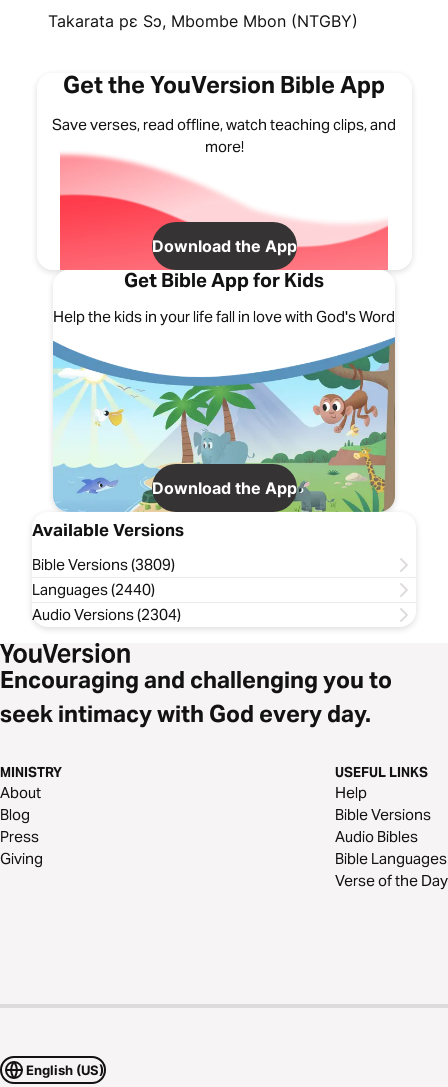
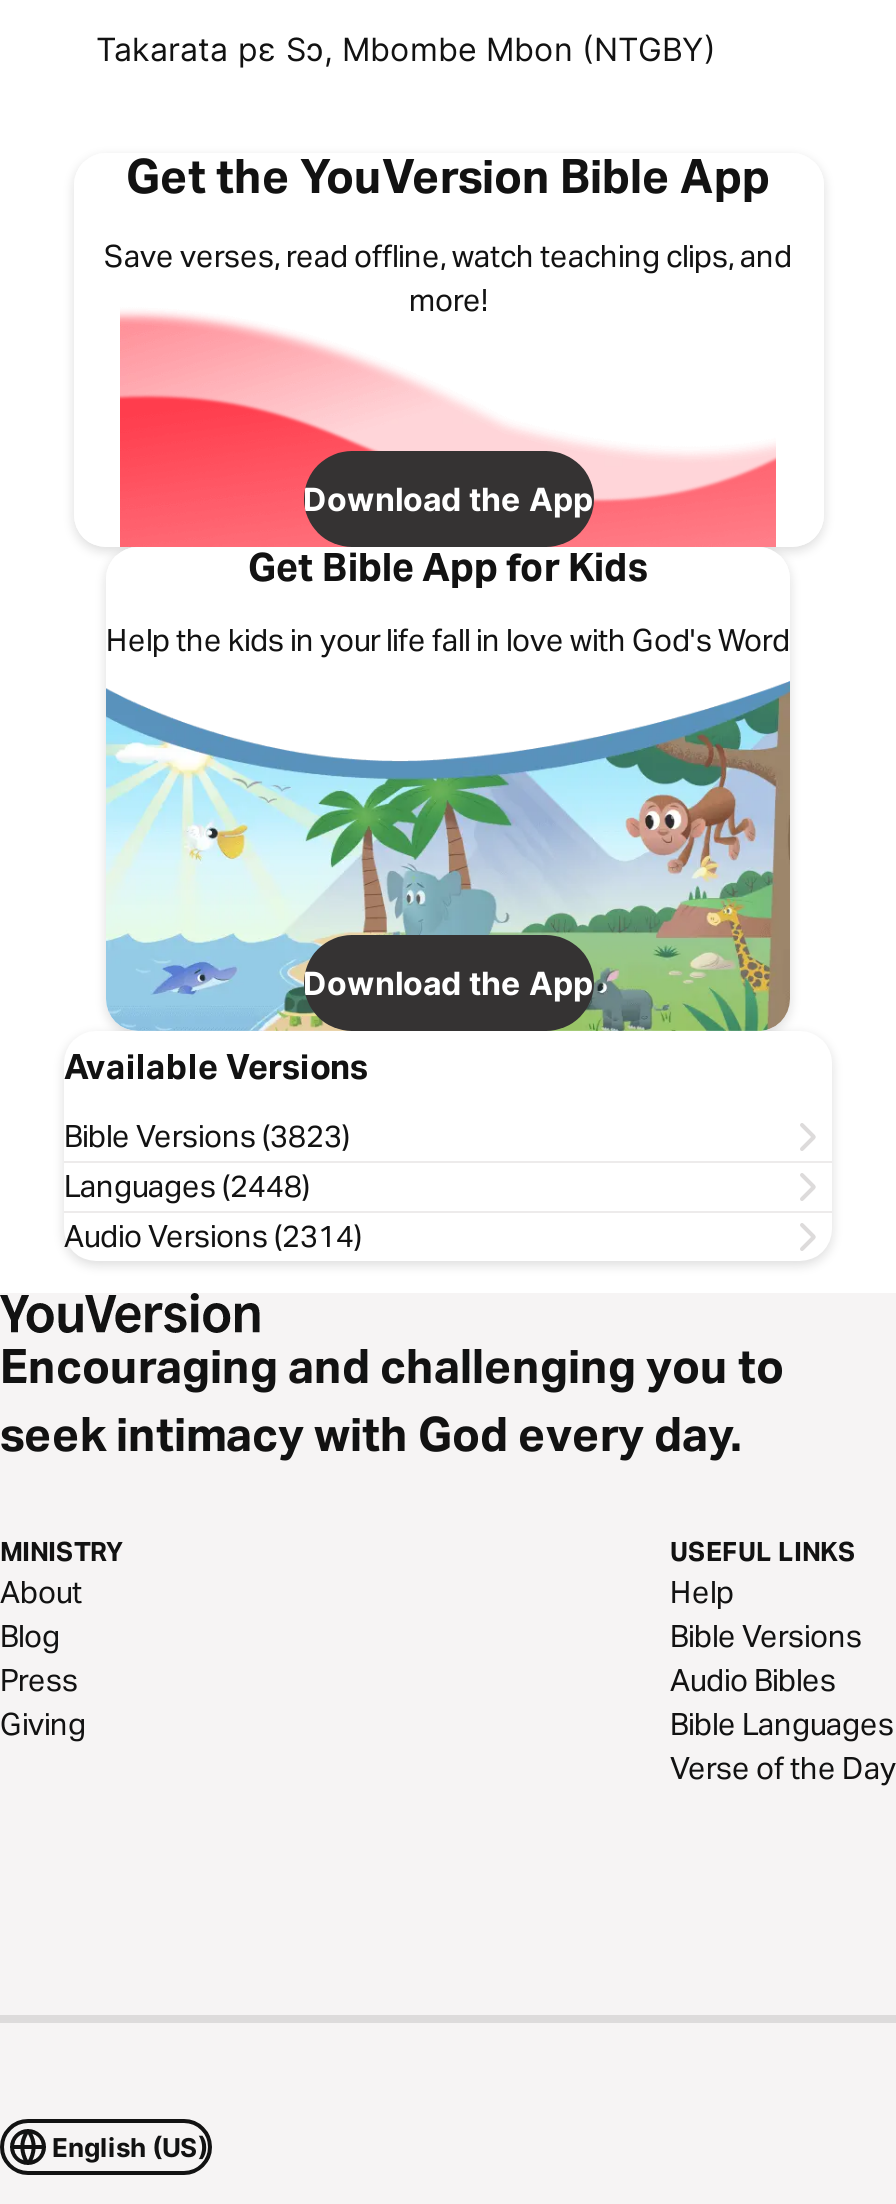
[32,555,175,574] Bible Versions (3809) -> [64,1117,350,1155] Bible Versions (3823)
[32,580,155,599] Languages (2440) -> [64,1167,310,1205] Languages (2448)
[32,605,181,624] Audio Versions (2304) -> [64,1217,362,1255] Audio Versions (2314)

